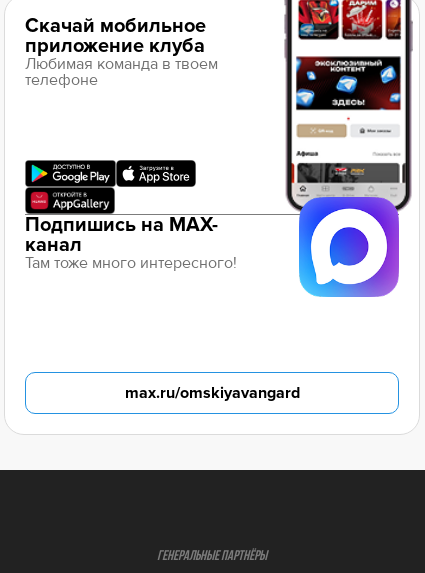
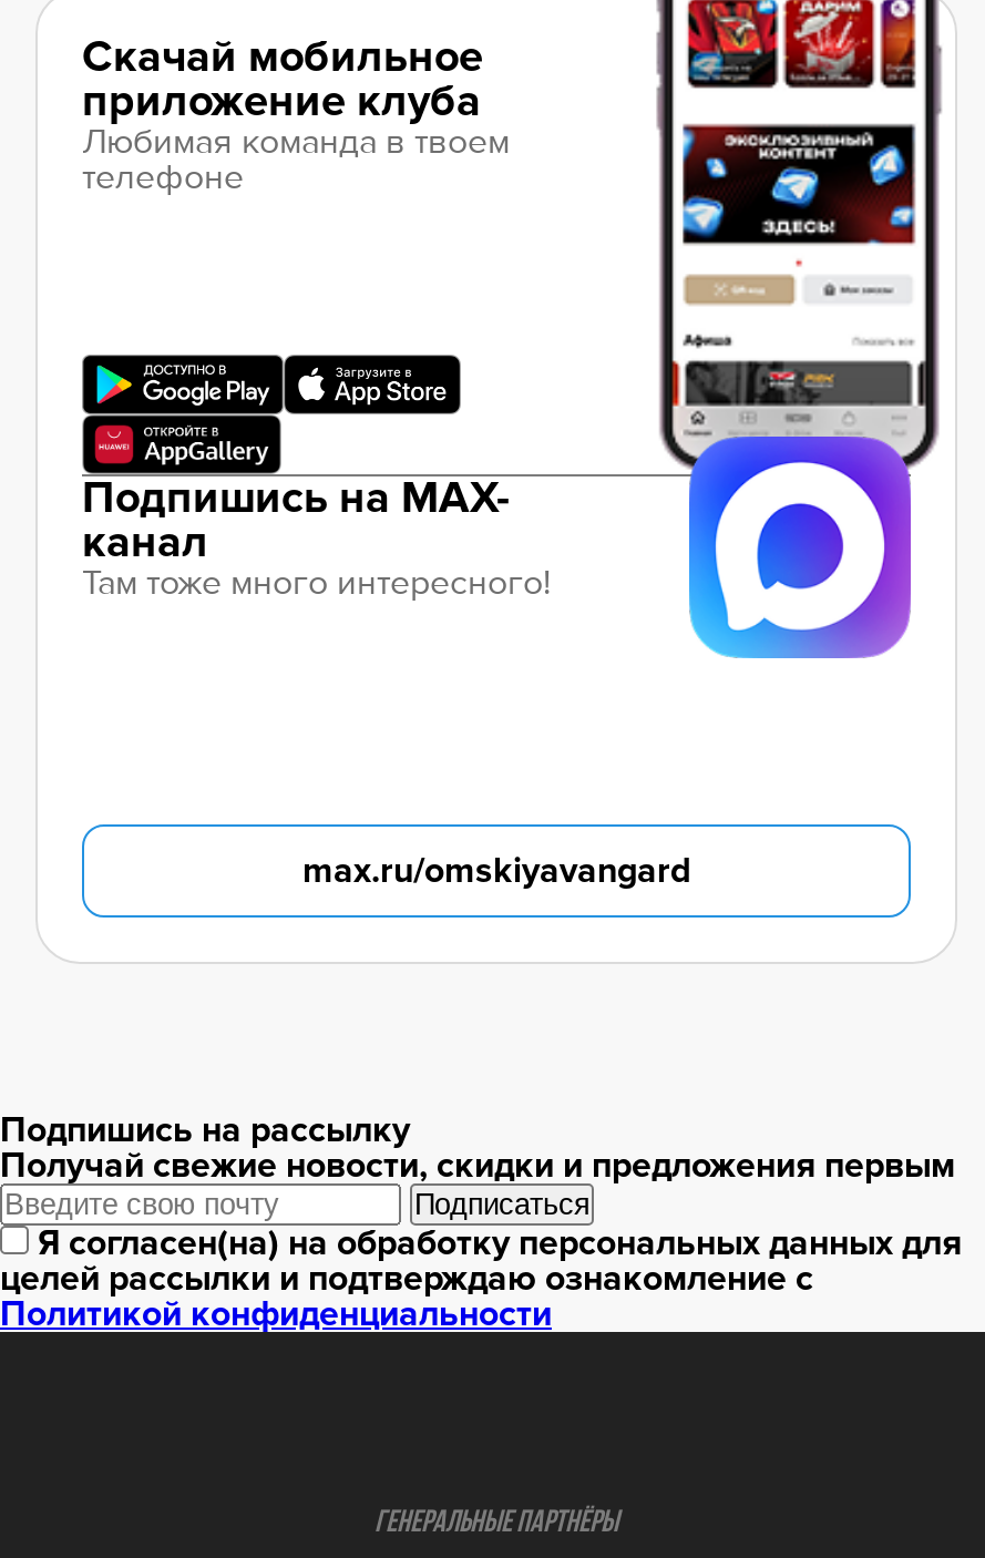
none -> [0,1107,962,1335] Подпишись на рассылку | Получай свежие новости, скидки и предложения первым | Подписаться | Я согласен(на) на обработку персональных данных для | целей рассылки и подтверждаю ознакомление с | Политикой конфиденциальности

